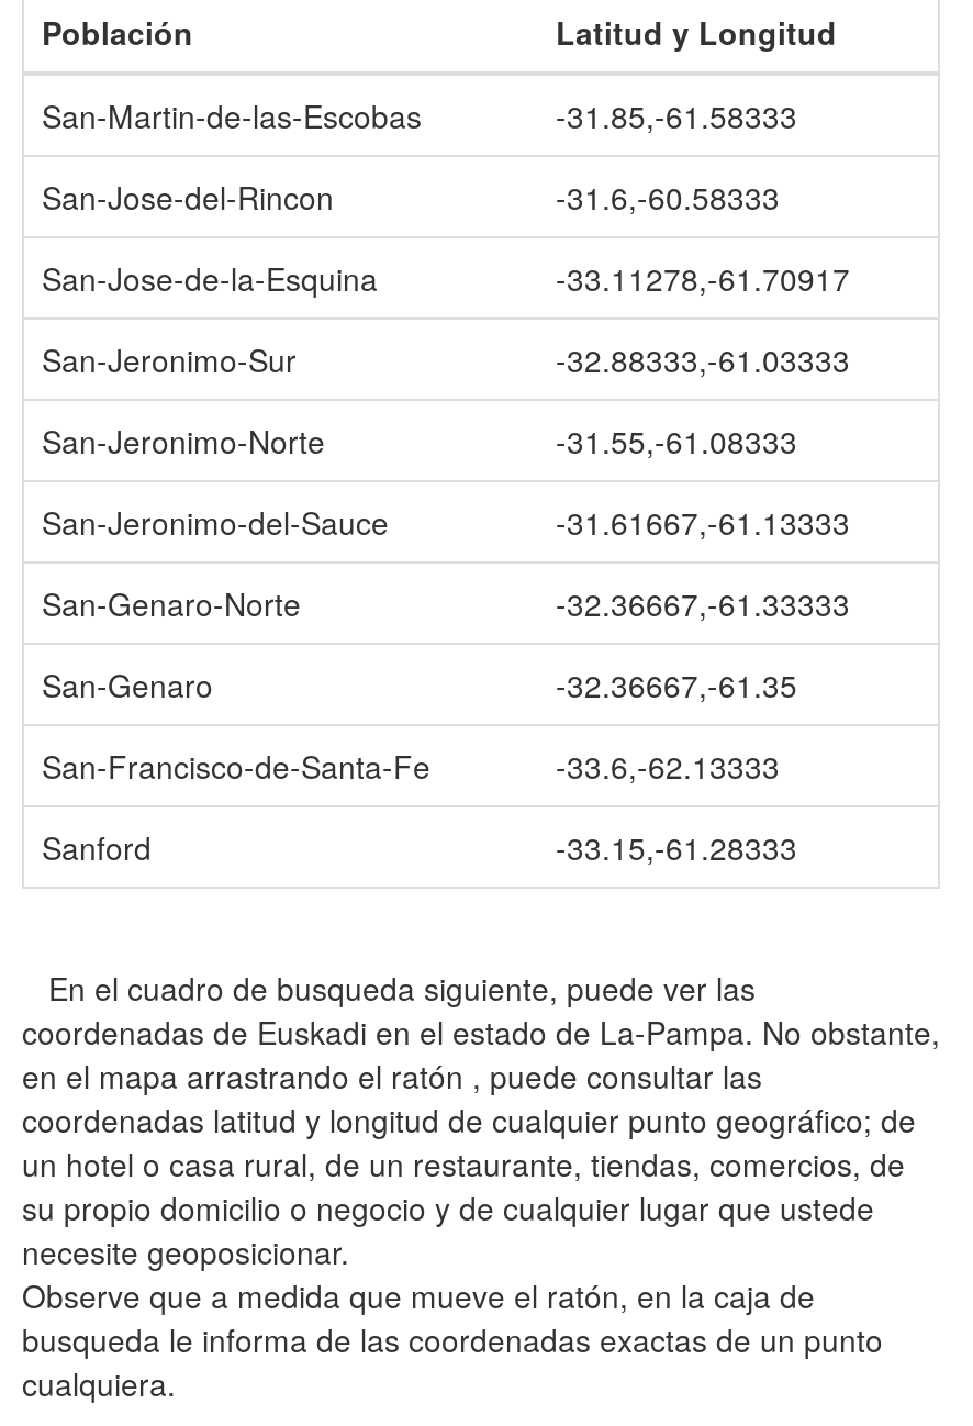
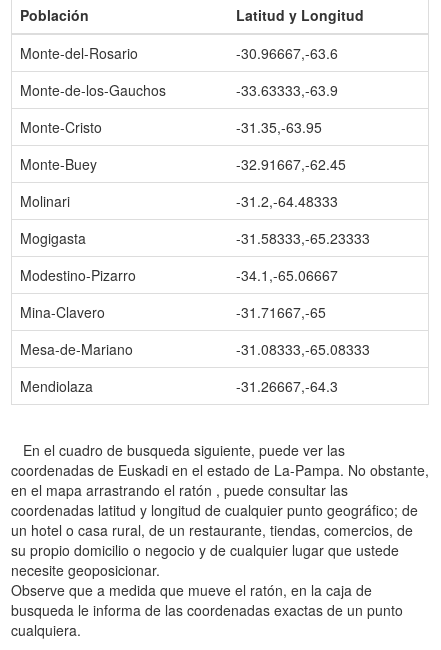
[42,93,797,137] San-Martin-de-las-Escobas | -31.85,-61.58333 -> [20,43,338,63] Monte-del-Rosario | -30.96667,-63.6
[42,175,780,219] San-Jose-del-Rincon | -31.6,-60.58333 -> [20,80,338,100] Monte-de-los-Gauchos | -33.63333,-63.9
[42,256,850,300] San-Jose-de-la-Esquina | -33.11278,-61.70917 -> [20,117,322,137] Monte-Cristo | -31.35,-63.95
[42,337,850,381] San-Jeronimo-Sur | -32.88333,-61.03333 -> [20,154,346,174] Monte-Buey | -32.91667,-62.45
[42,419,797,463] San-Jeronimo-Norte | -31.55,-61.08333 -> [20,191,338,211] Molinari | -31.2,-64.48333
[42,500,850,544] San-Jeronimo-del-Sauce | -31.61667,-61.13333 -> [20,228,370,248] Mogigasta | -31.58333,-65.23333
[42,581,850,625] San-Genaro-Norte | -32.36667,-61.33333 -> [20,265,338,285] Modestino-Pizarro | -34.1,-65.06667
[42,662,797,706] San-Genaro | -32.36667,-61.35 -> [20,302,326,322] Mina-Clavero | -31.71667,-65
[42,744,780,788] San-Francisco-de-Santa-Fe | -33.6,-62.13333 -> [20,339,370,359] Mesa-de-Mariano | -31.08333,-65.08333
[42,825,797,869] Sanford | -33.15,-61.28333 -> [20,376,338,396] Mendiolaza | -31.26667,-64.3

